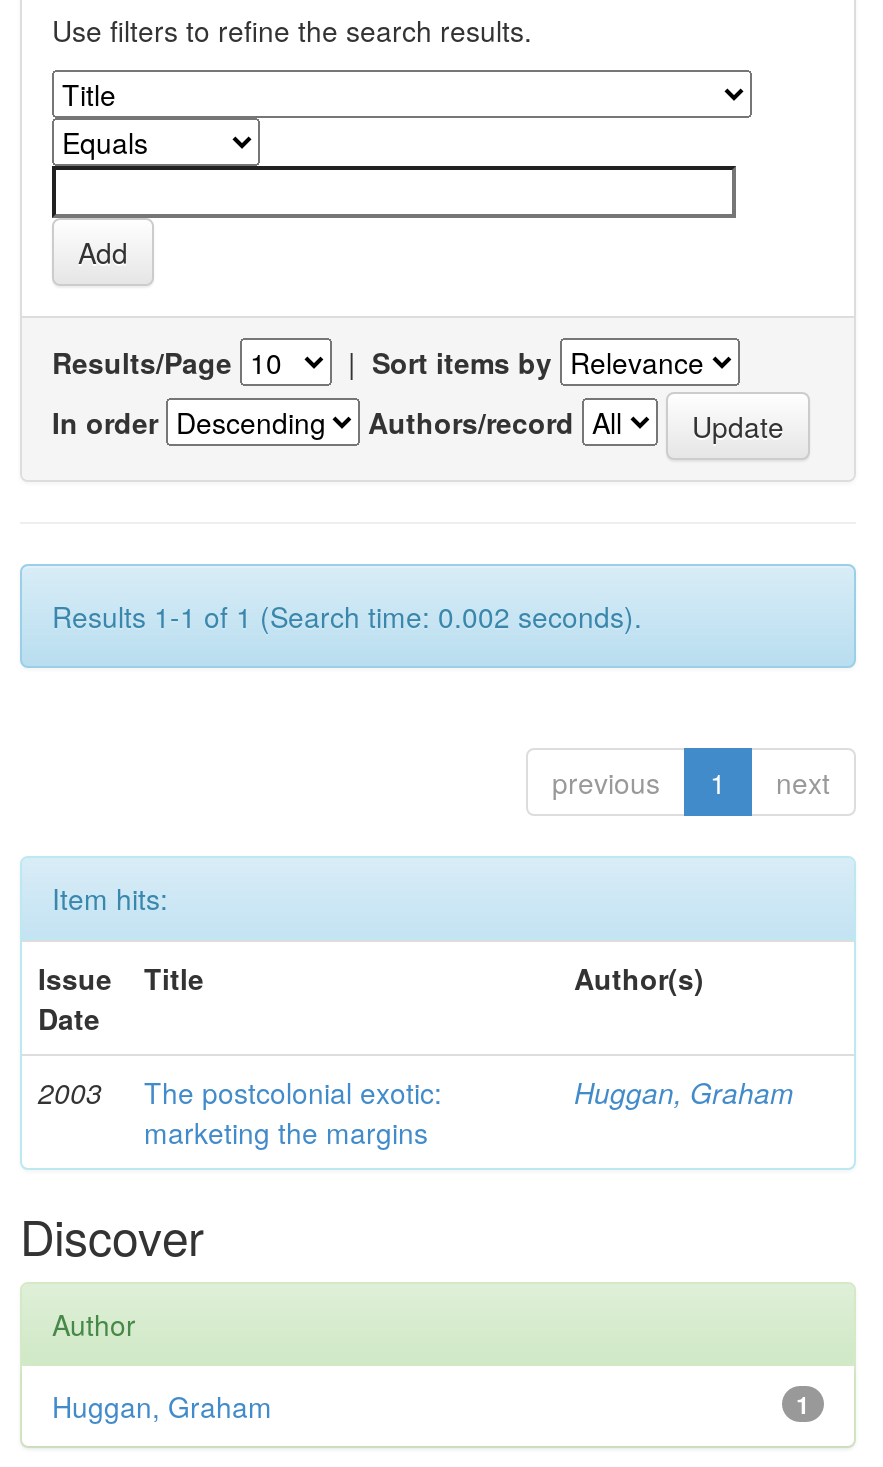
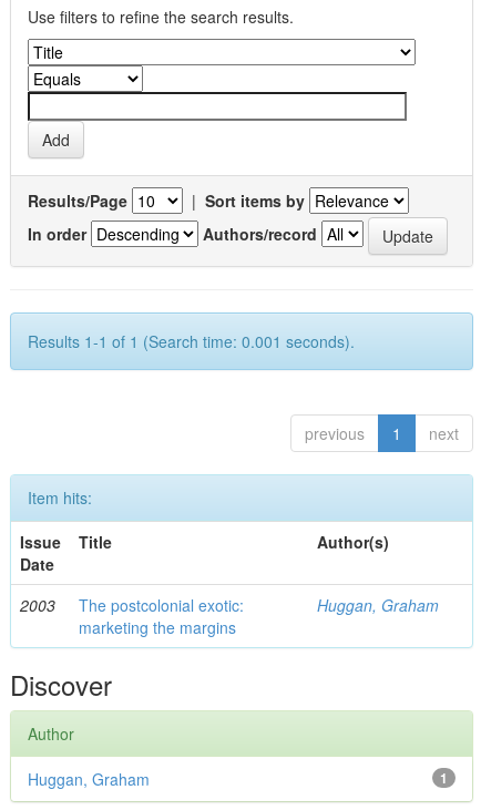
[52,596,642,636] Results 1-1 of 1 (Search time: 0.002 seconds). -> [28,330,355,352] Results 1-1 of 1 (Search time: 0.001 seconds).

